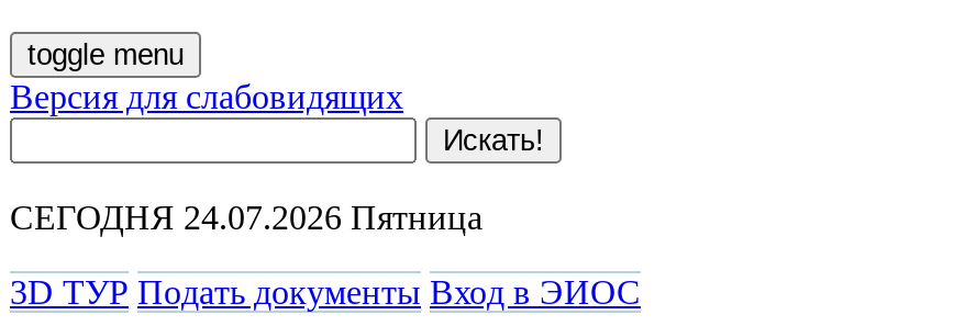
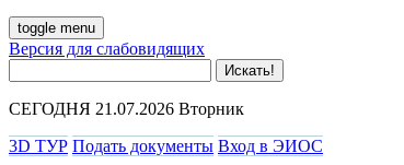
[10,199,482,236] СЕГОДНЯ 24.07.2026 Пятница -> [9,99,244,118] СЕГОДНЯ 21.07.2026 Вторник

